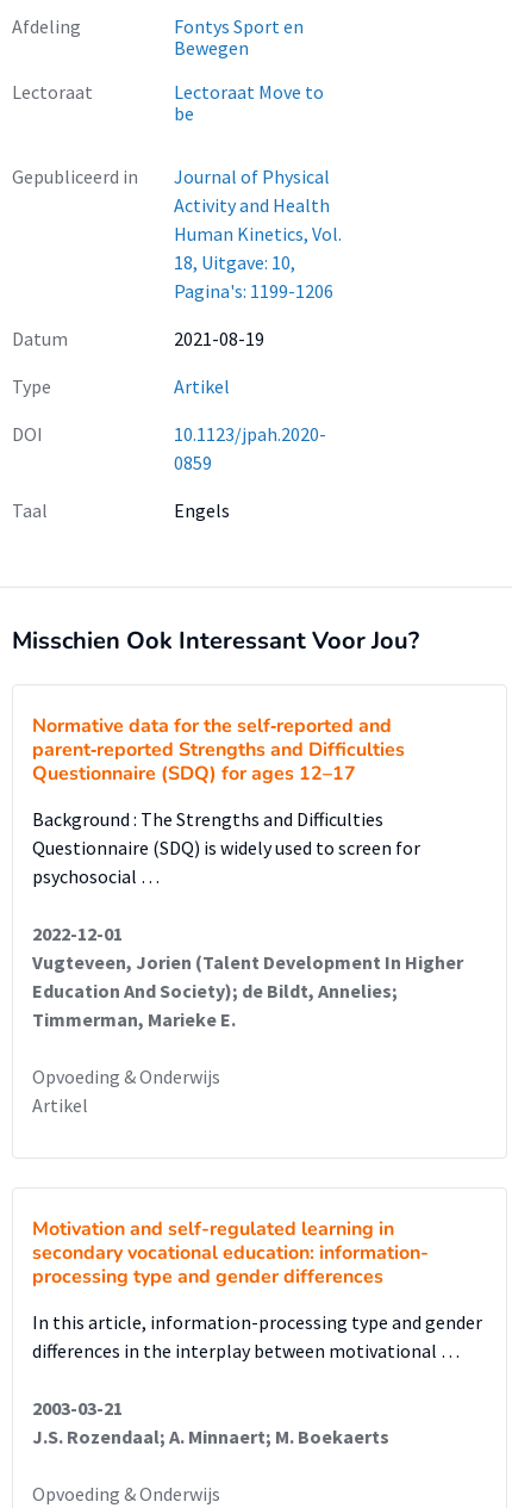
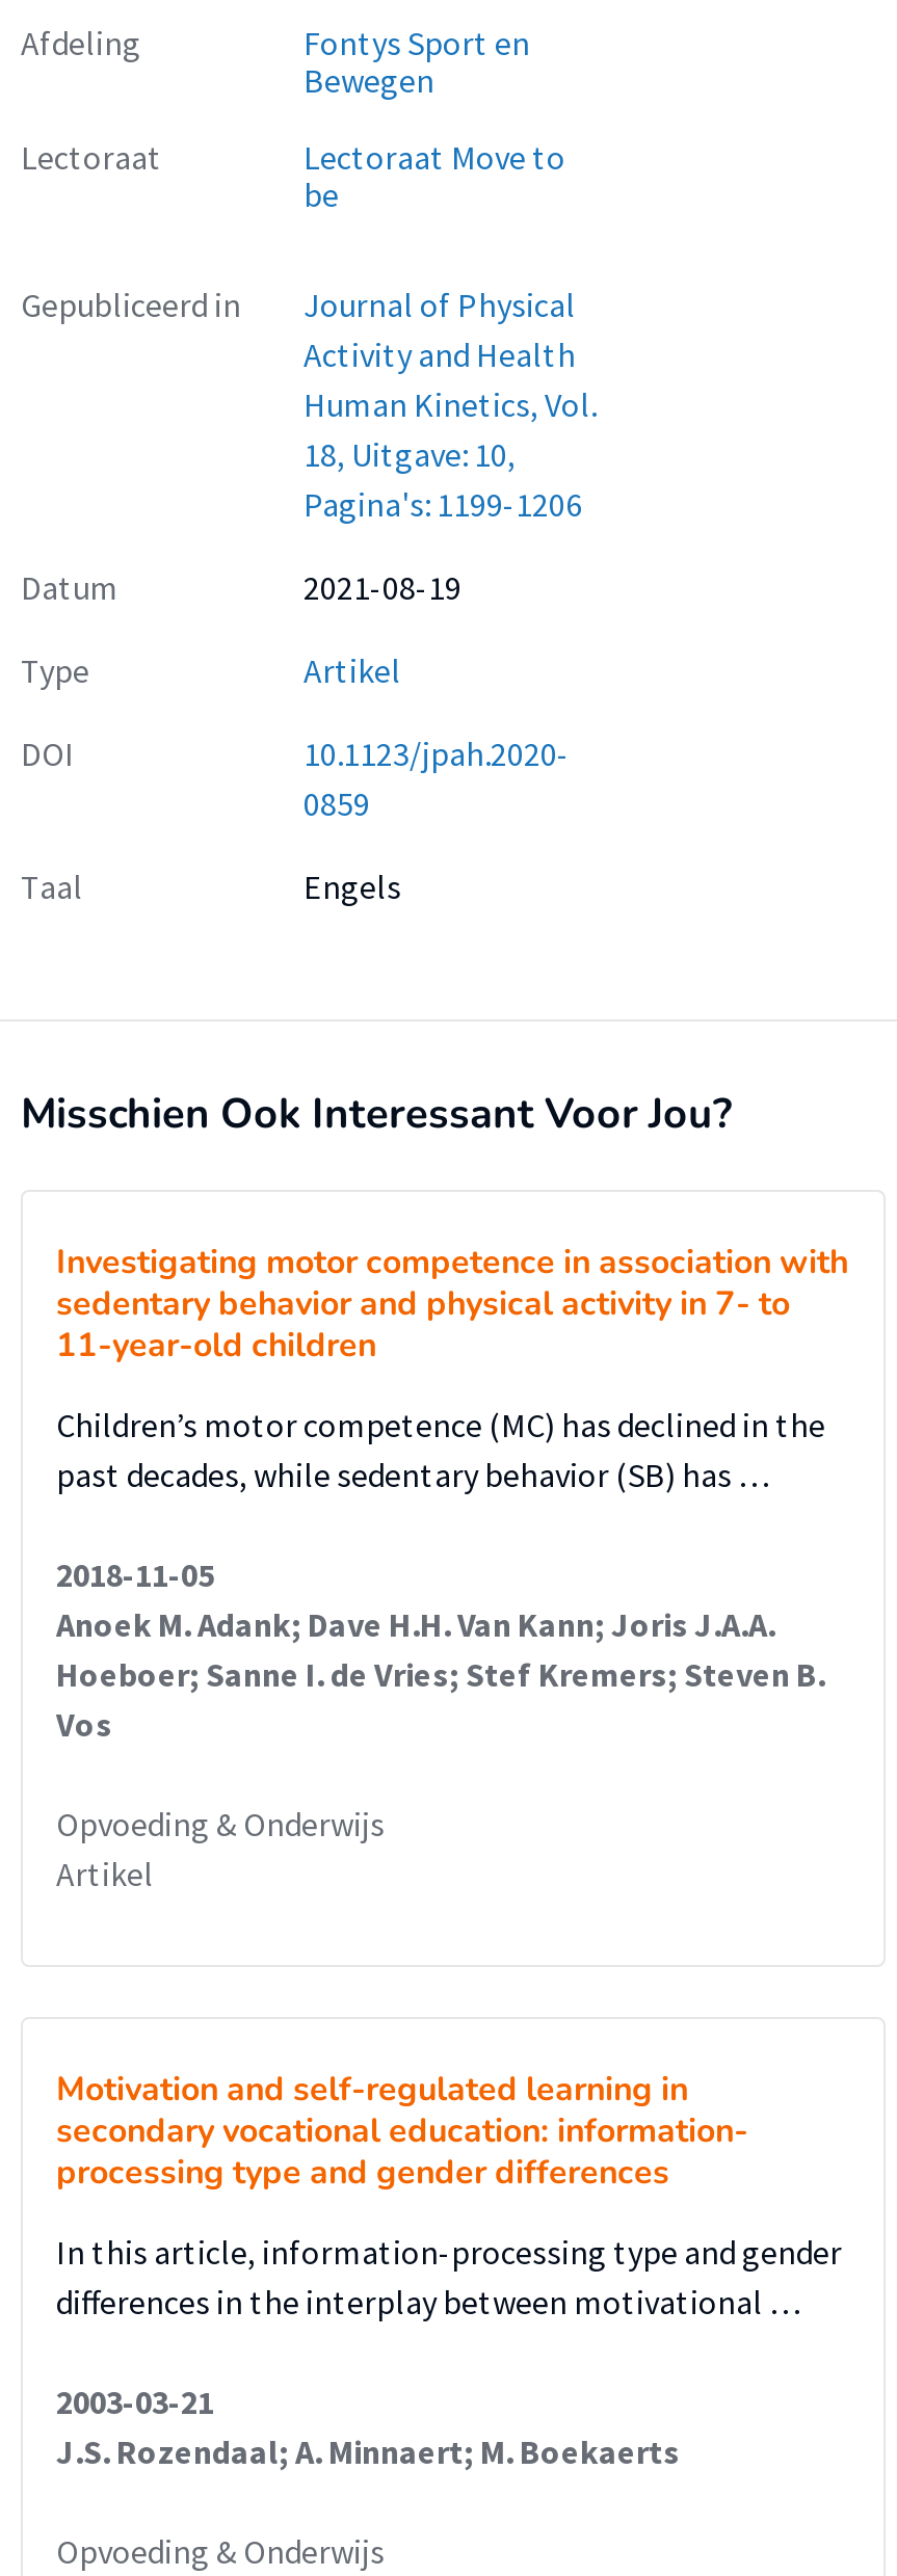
[32,713,405,787] Normative data for the self‑reported and | parent‑reported Strengths and Difficulties | Questionnaire (SDQ) for ages 12–17 -> [56,1240,848,1369] Investigating motor competence in association with | sedentary behavior and physical activity in 7- to | 11-year-old children
[32,807,420,888] Background : The Strengths and Difficulties | Questionnaire (SDQ) is widely used to screen for | psychosocial … -> [56,1404,825,1495] Children’s motor competence (MC) has declined in the | past decades, while sedentary behavior (SB) has …
[32,921,463,1031] 2022-12-01 | Vugteveen, Jorien (Talent Development In Higher | Education And Society); de Bildt, Annelies; | Timmerman, Marieke E. -> [56,1553,825,1745] 2018-11-05 | Anoek M. Adank; Dave H.H. Van Kann; Joris J.A.A. | Hoeboer; Sanne I. de Vries; Stef Kremers; Steven B. | Vos

